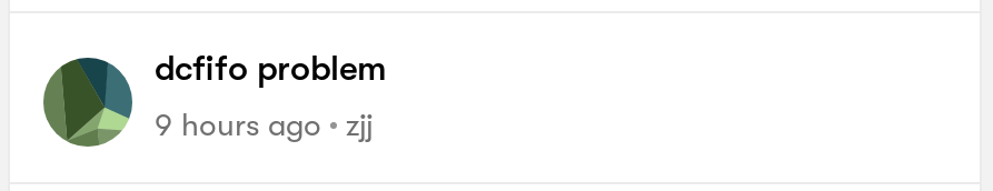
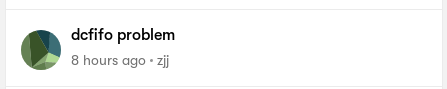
[155,107,321,142] 9 hours ago -> [71,52,146,68] 8 hours ago

